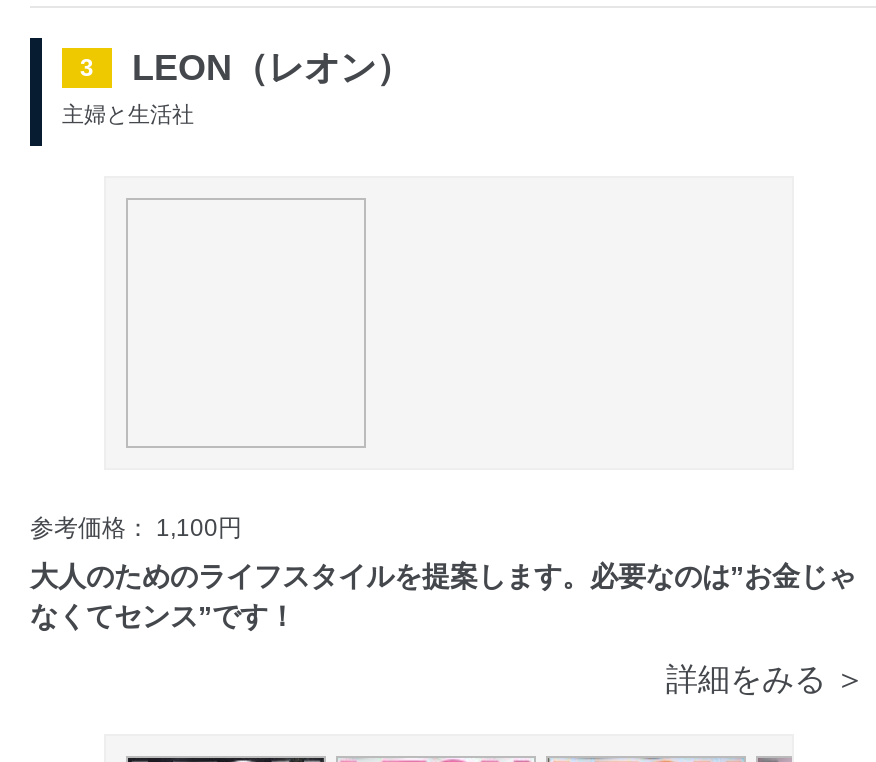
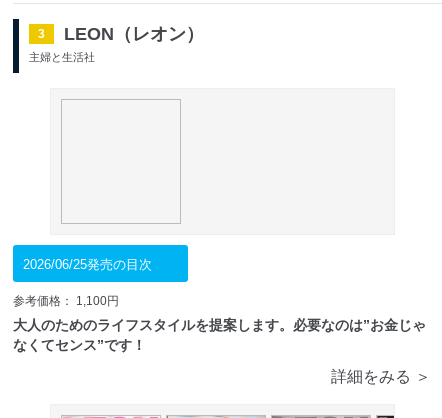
none -> [23,257,152,272] 2026/06/25発売の目次

